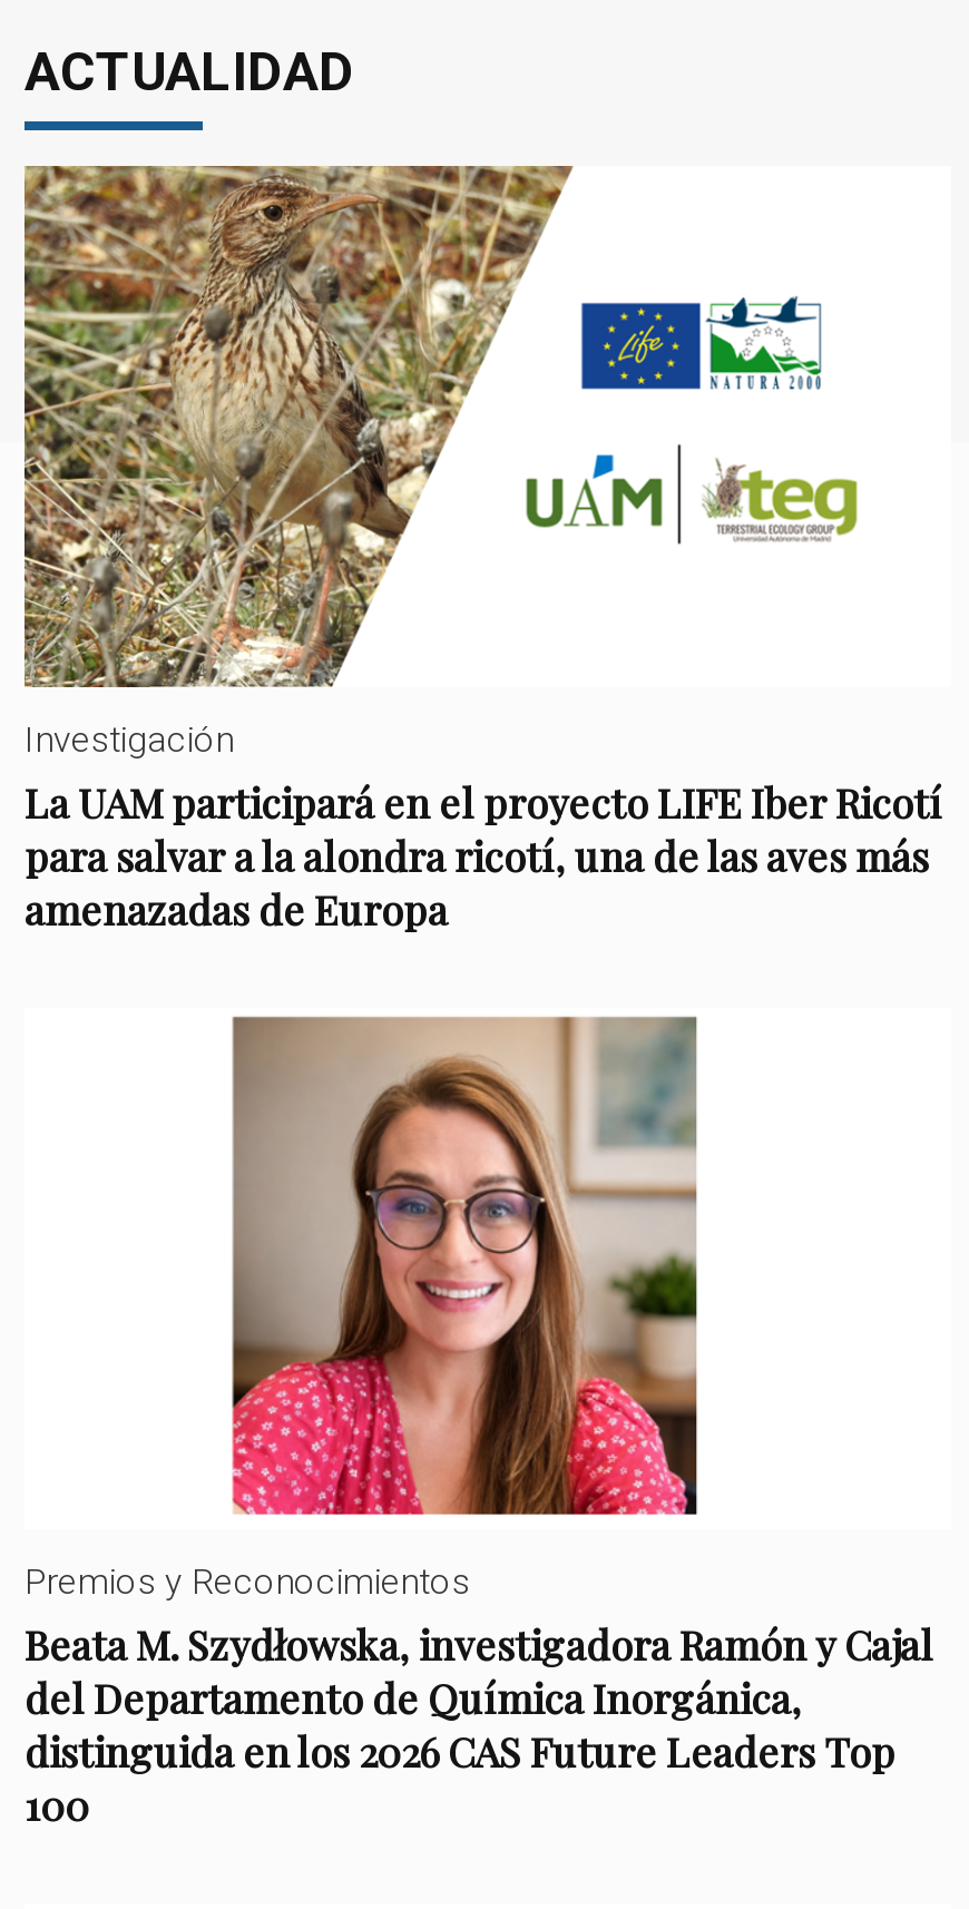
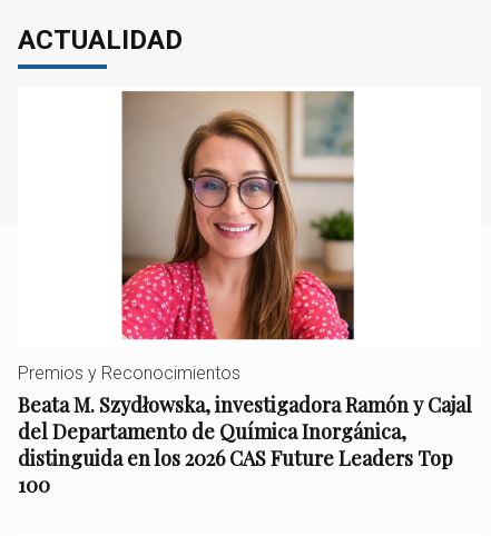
[22,164,942,937] [image] | Investigación | La UAM participará en el proyecto LIFE Iber Ricotí | para salvar a la alondra ricotí, una de las aves más | amenazadas de Europa -> none

